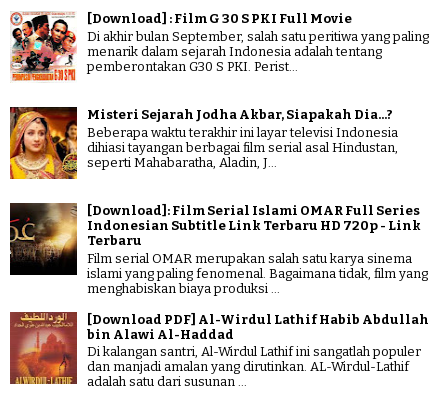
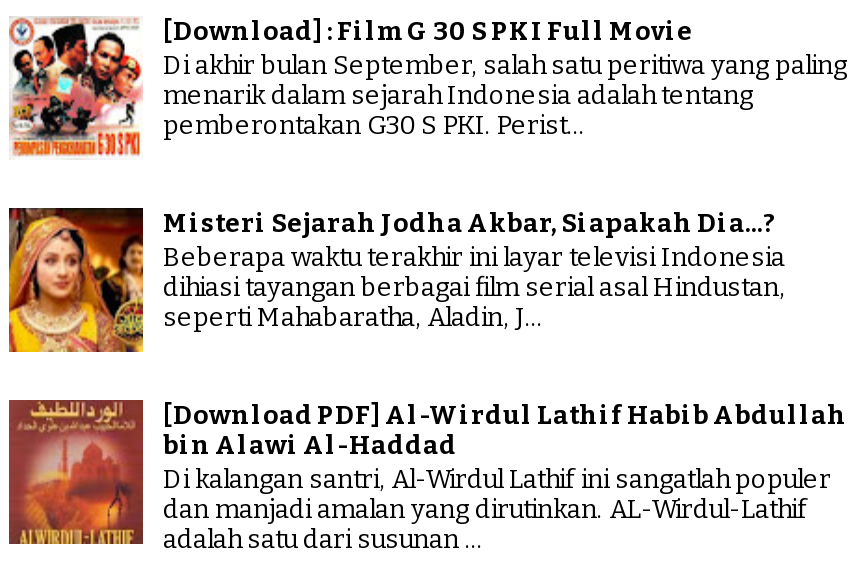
[9,203,428,296] [image] | [Download]: Film Serial Islami OMAR Full Series | Indonesian Subtitle Link Terbaru HD 720p - Link | Terbaru | Film serial OMAR merupakan salah satu karya sinema | islami yang paling fenomenal. Bagaimana tidak, film yang | menghabiskan biaya produksi ... -> none

